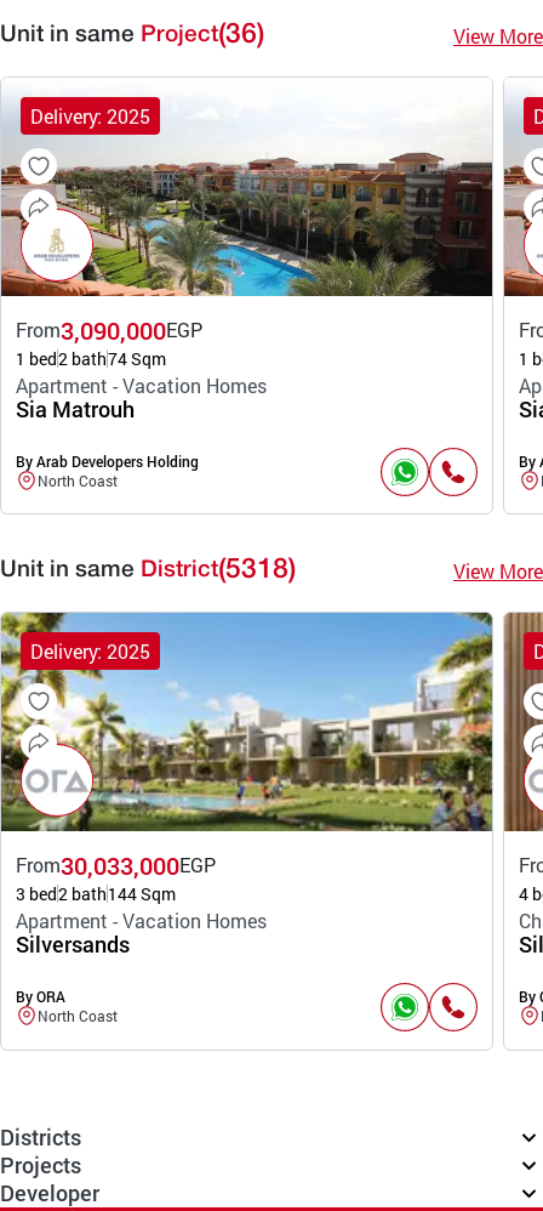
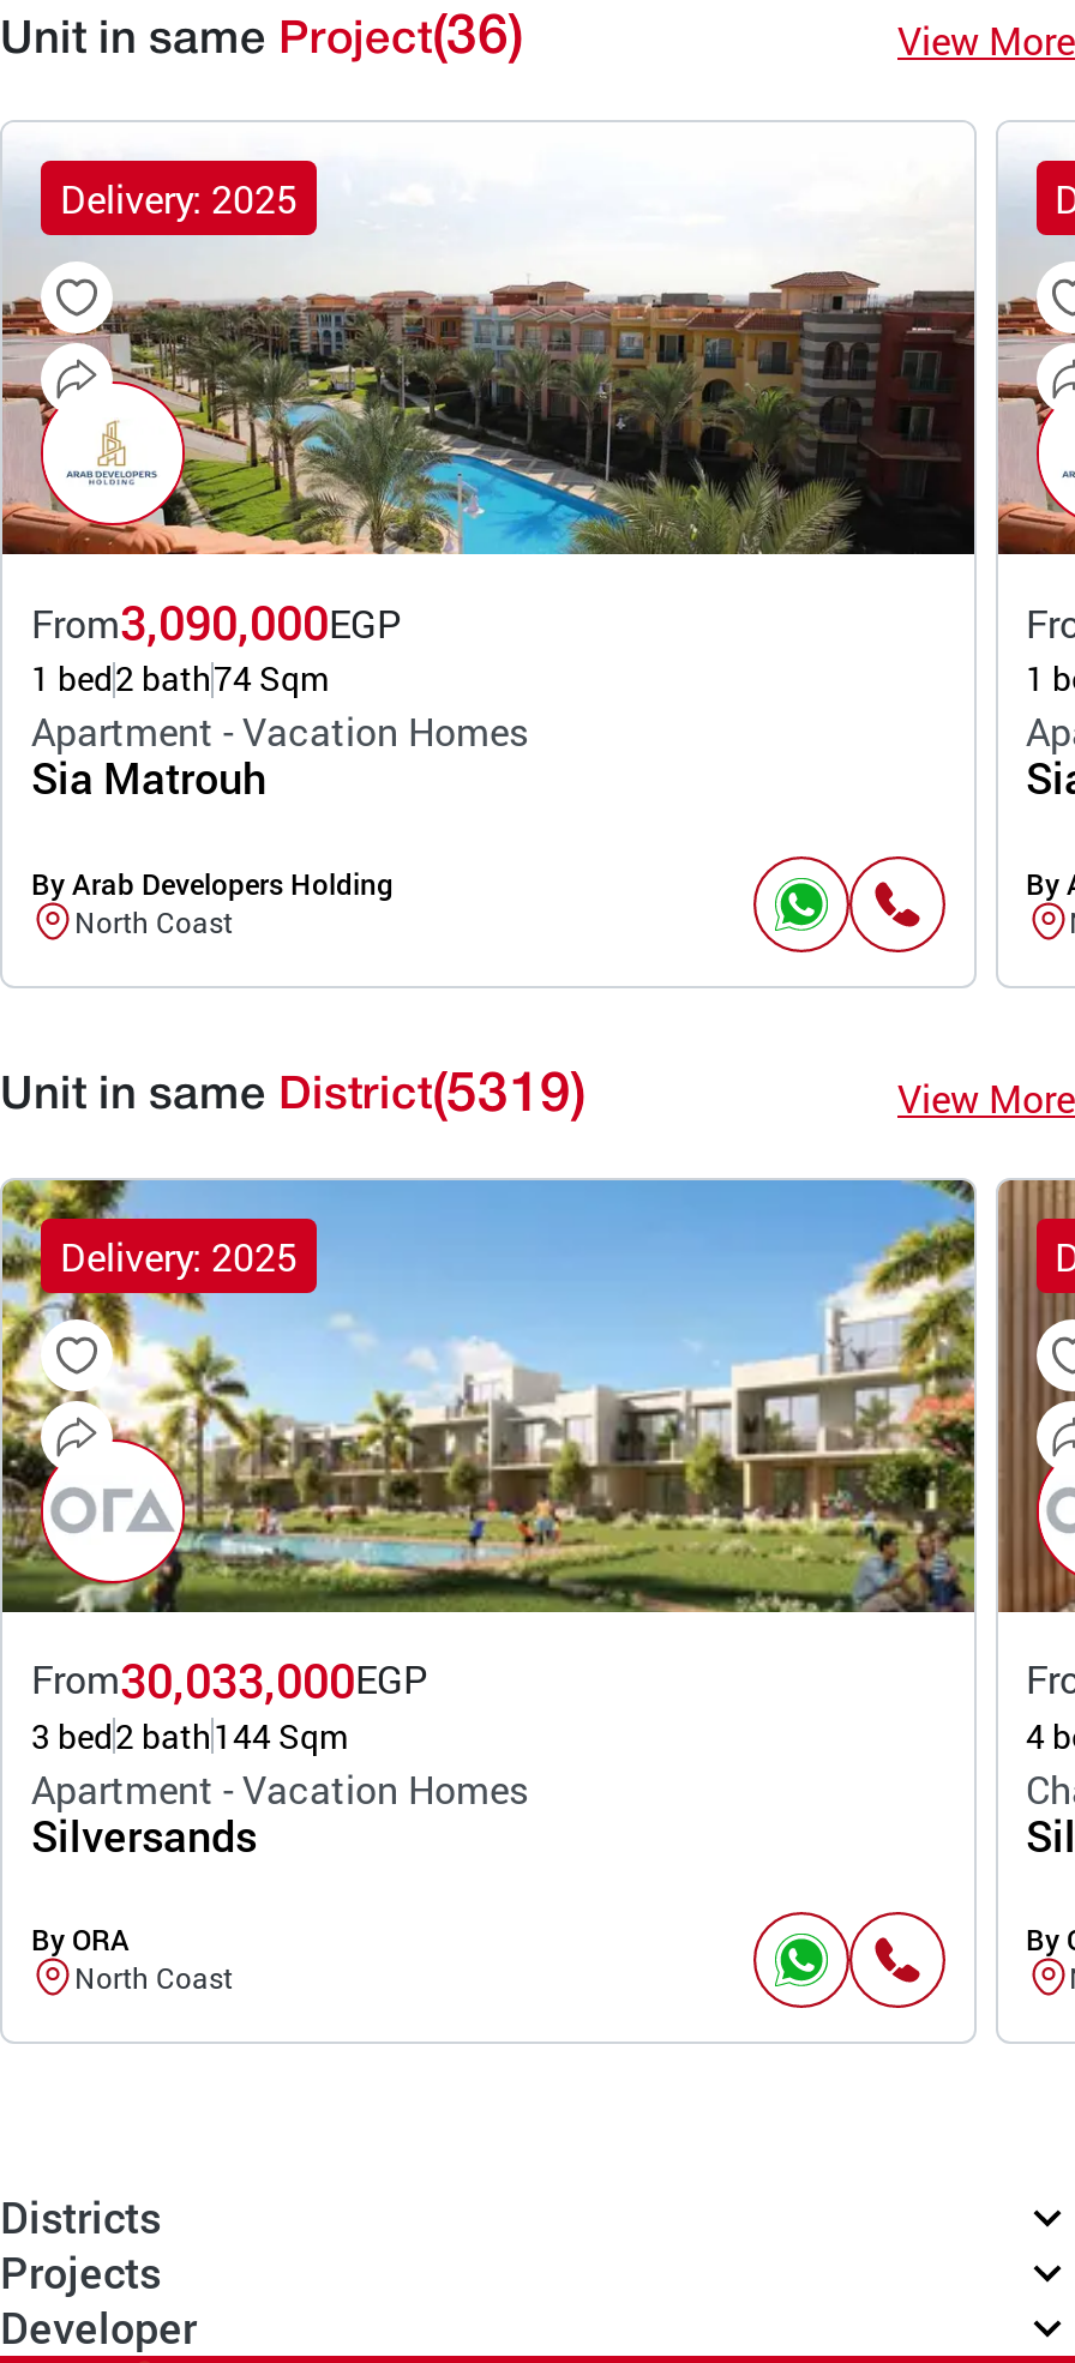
[0,558,296,582] Unit in same District(5318) -> [0,1072,585,1120] Unit in same District(5319)

